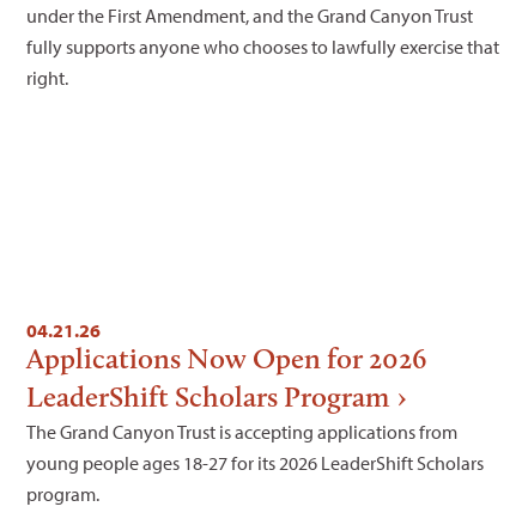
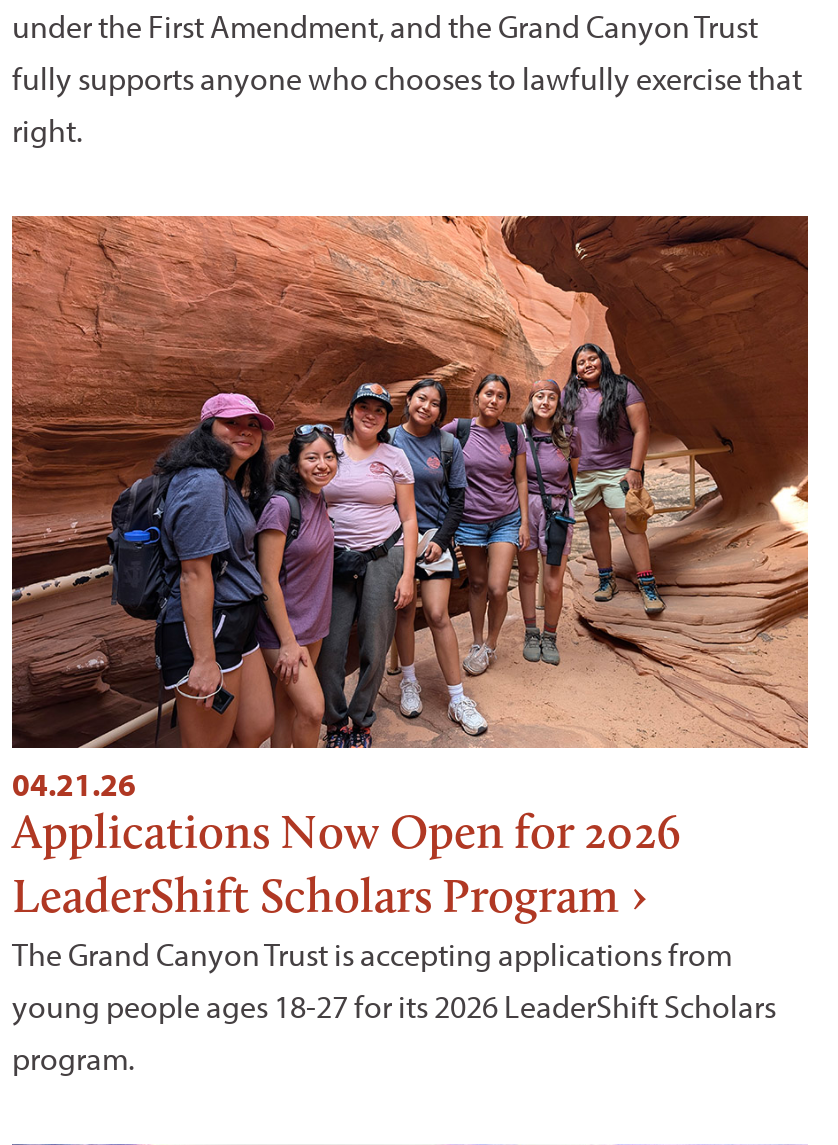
none -> [10,214,810,750] [image]

